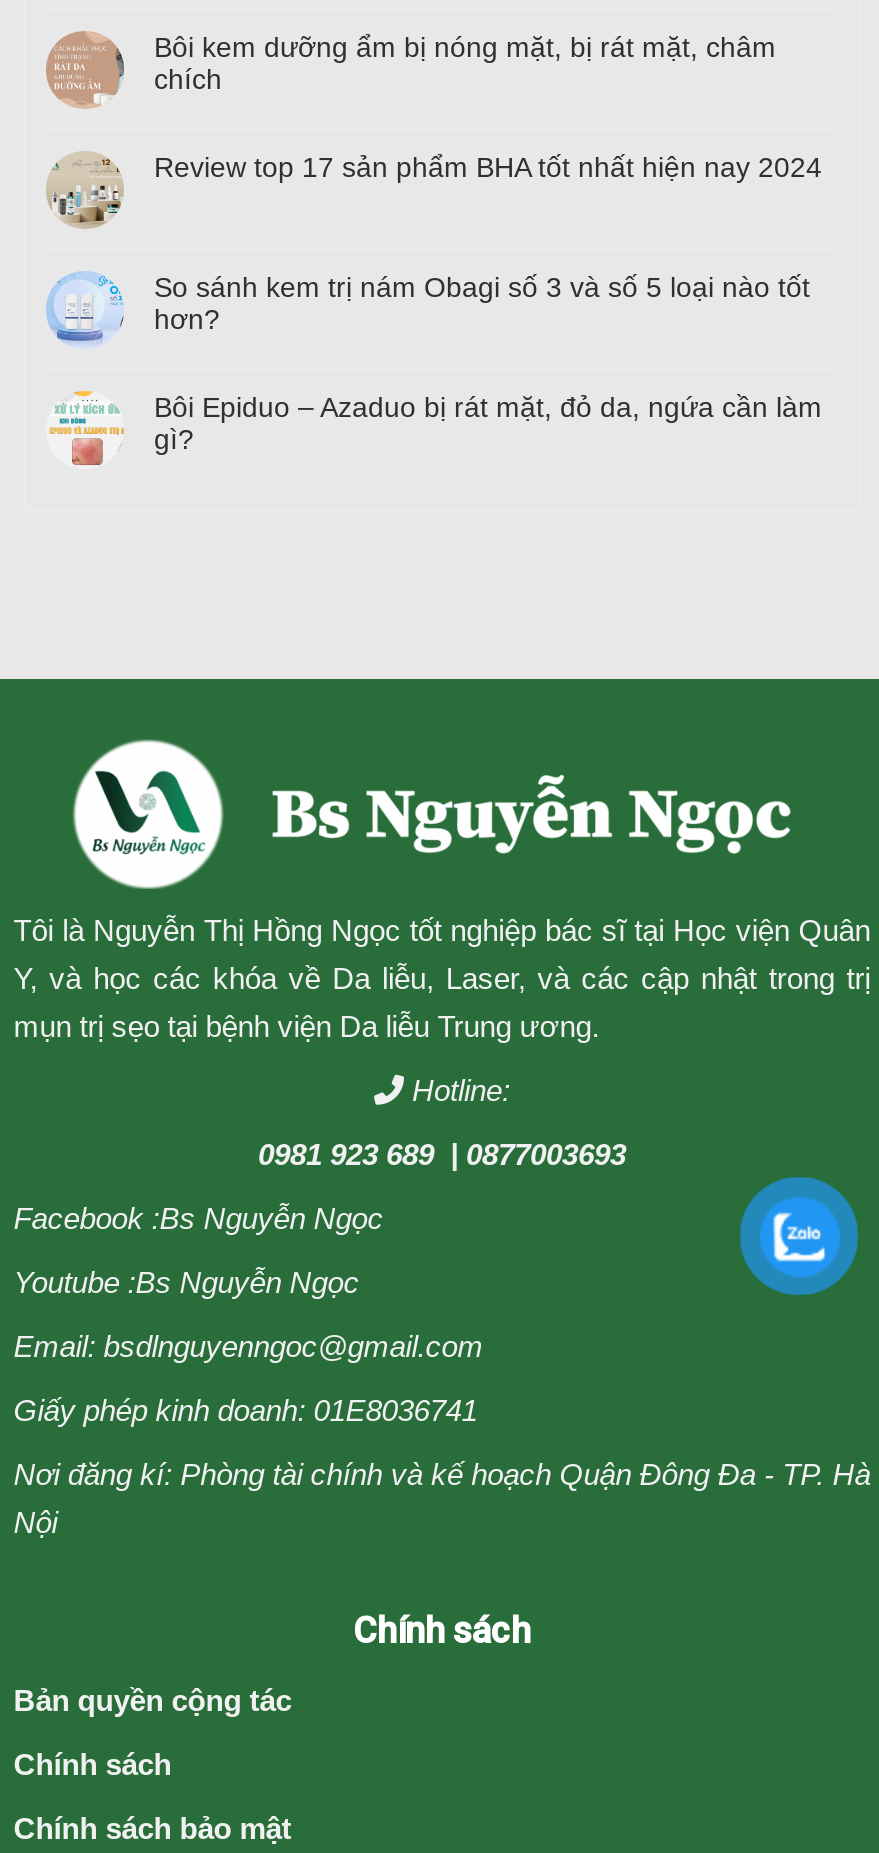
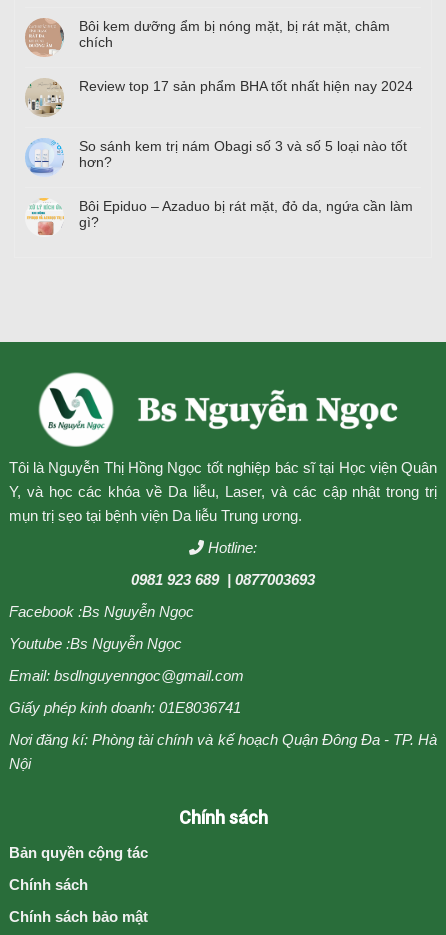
[738,1175,860,1297] [image] -> none

